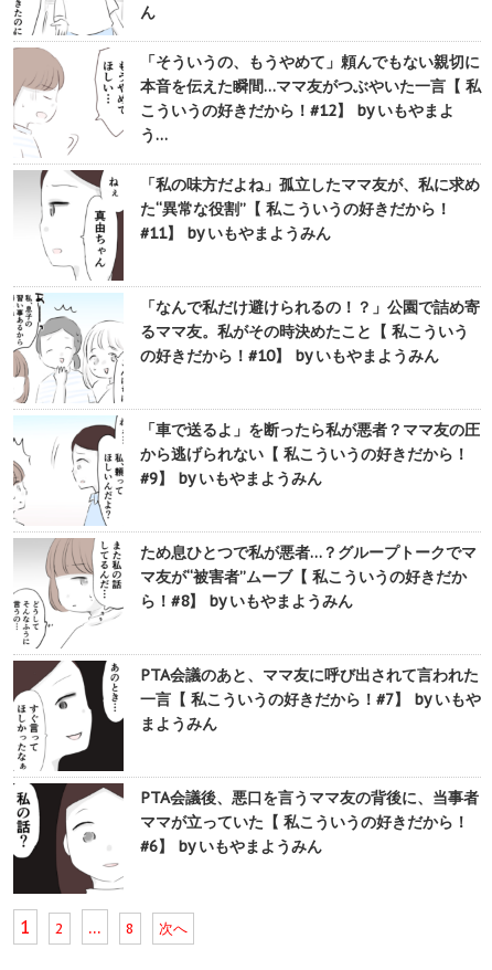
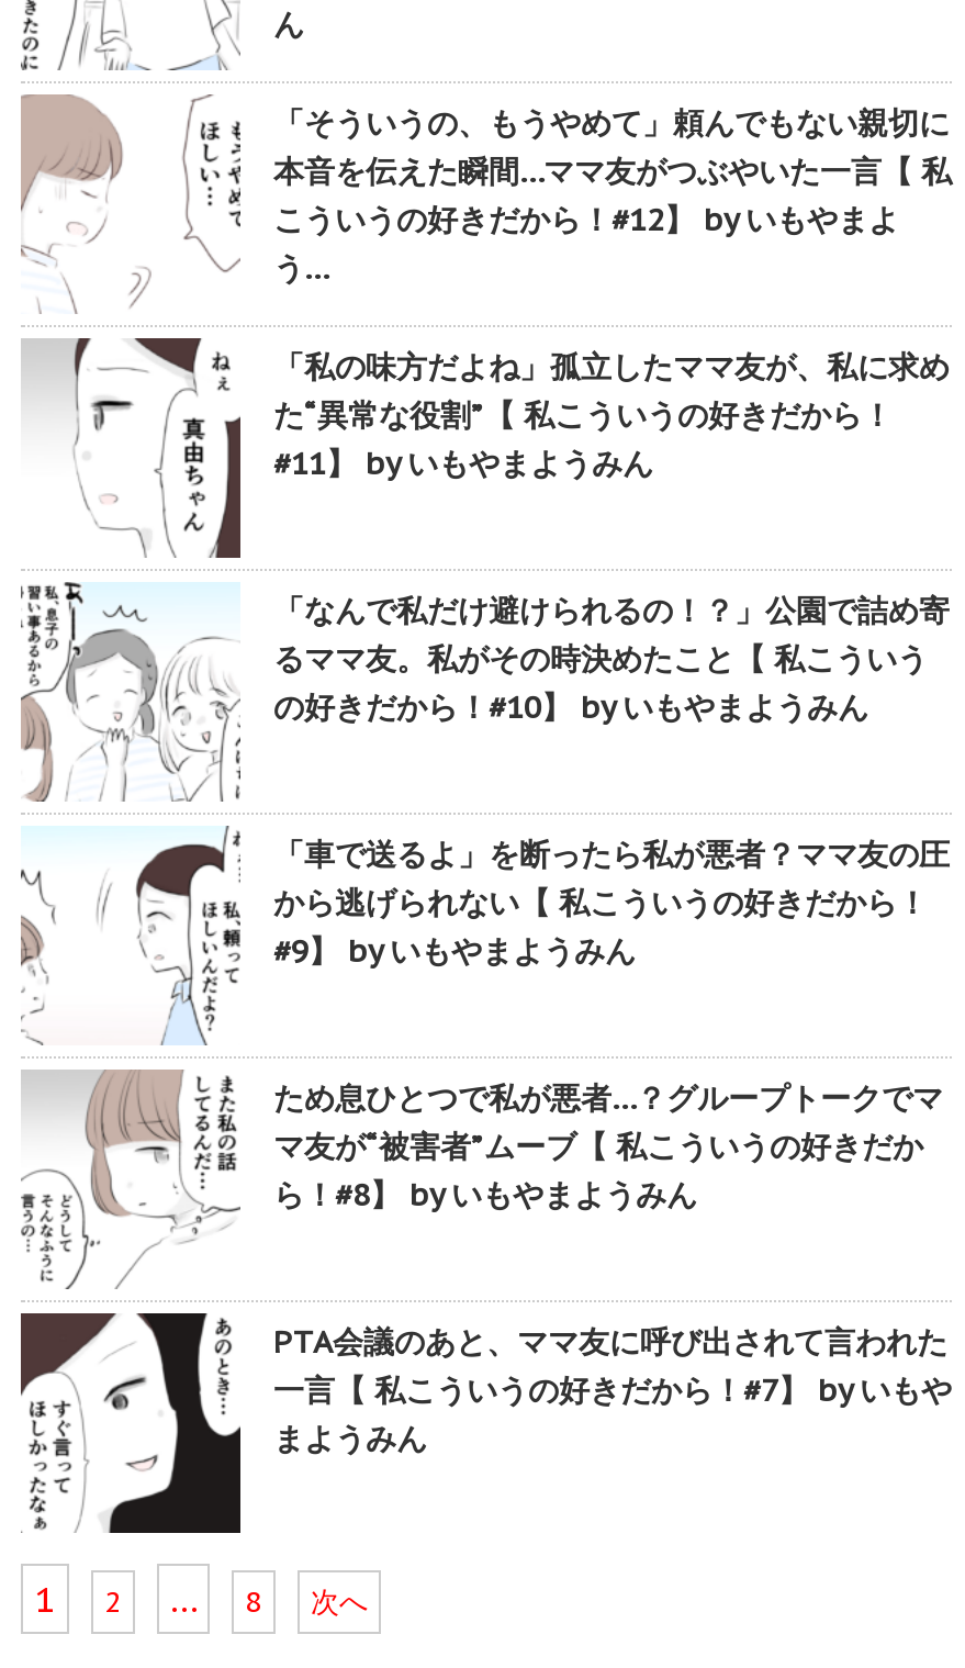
[12,782,479,895] [image] | PTA会議後、悪口を言うママ友の背後に、当事者 | ママが立っていた【 私こういうの好きだから！ | #6】 by いもやまようみん -> none

